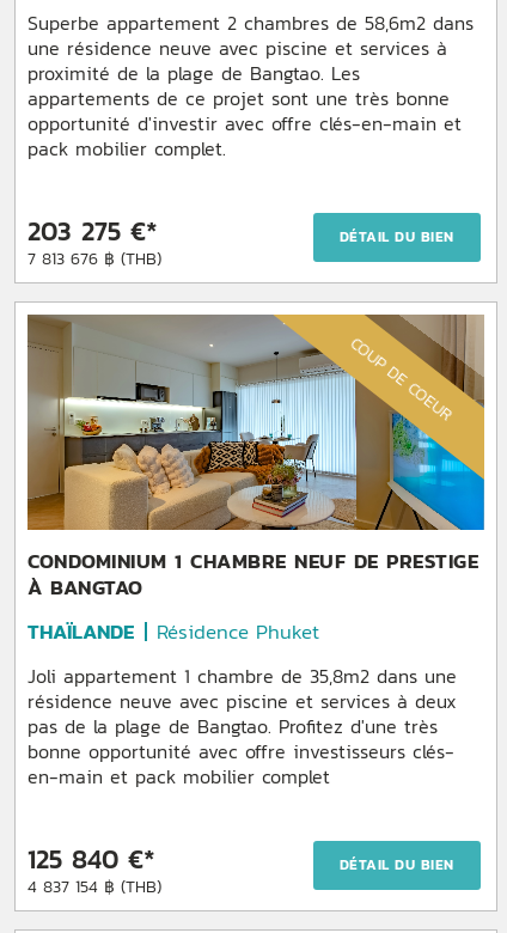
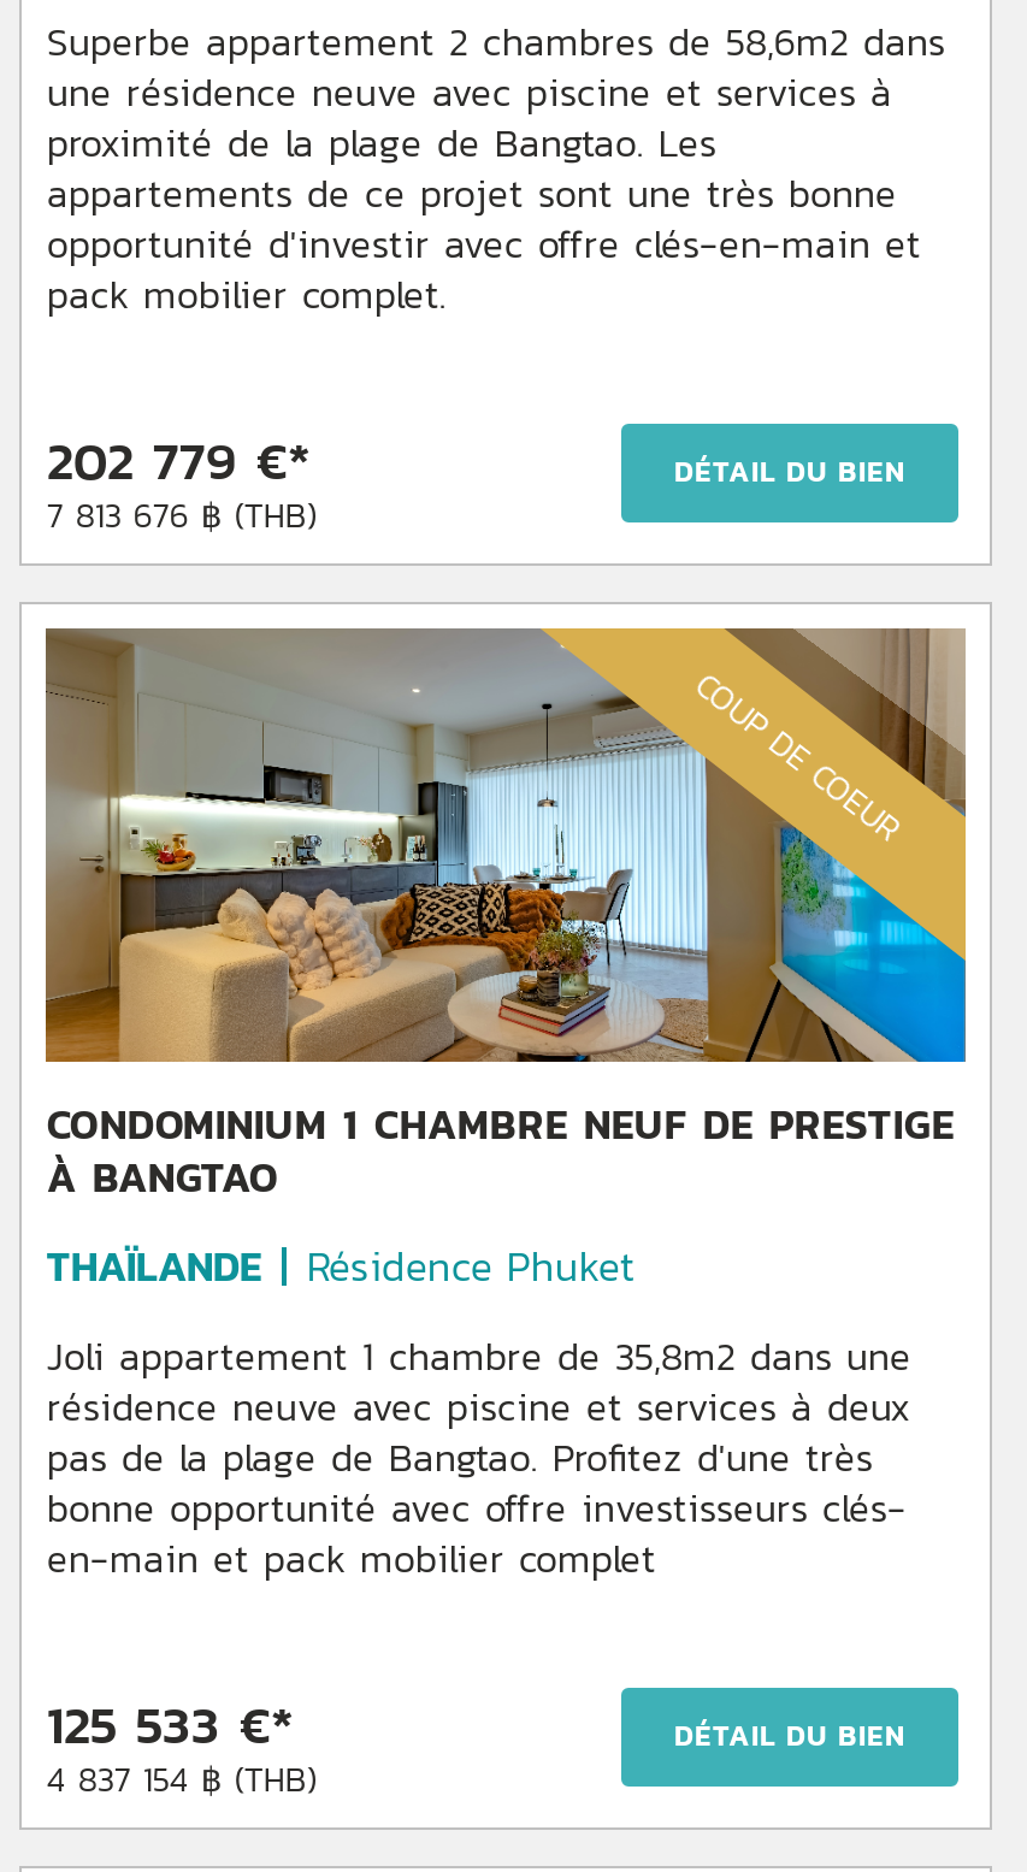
[28,211,158,250] 203 275 €* -> [47,421,312,498] 202 779 €*
[28,839,156,878] 125 840 €* -> [47,1685,295,1762] 125 533 €*

